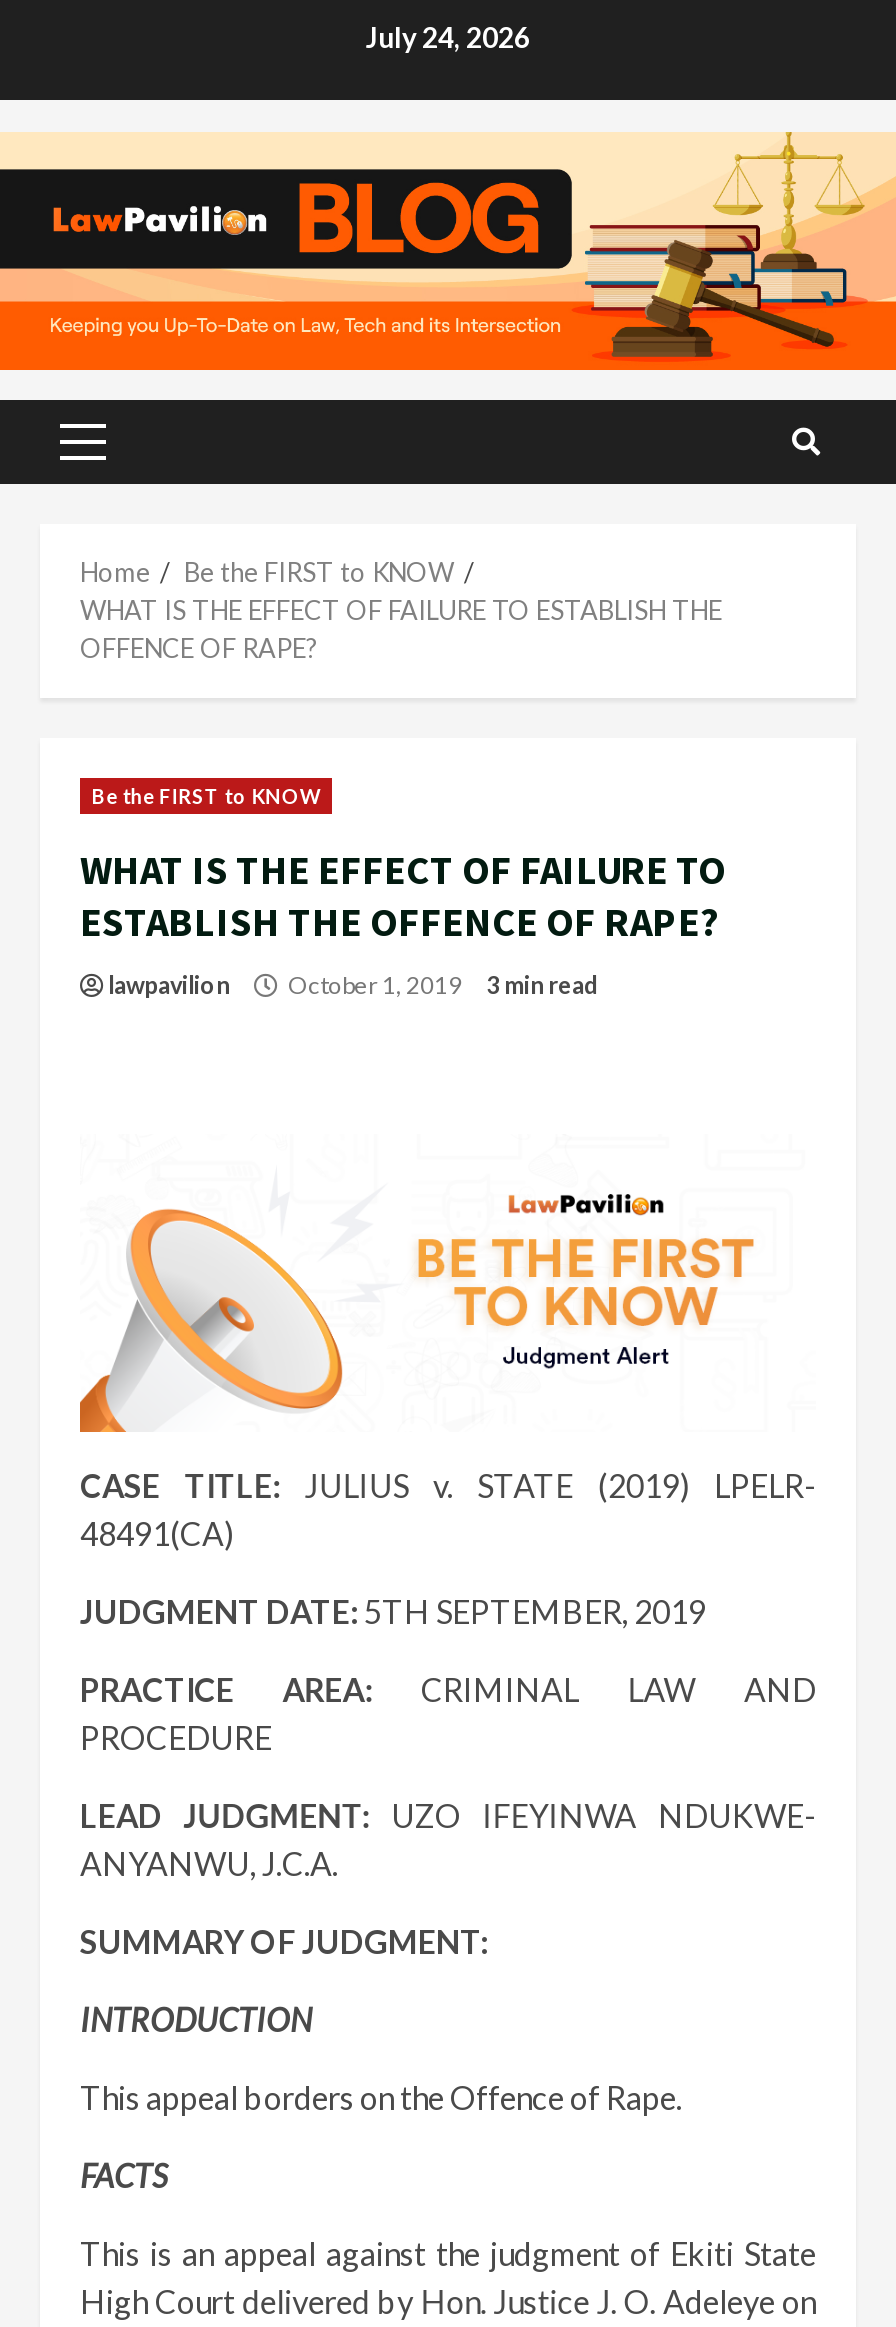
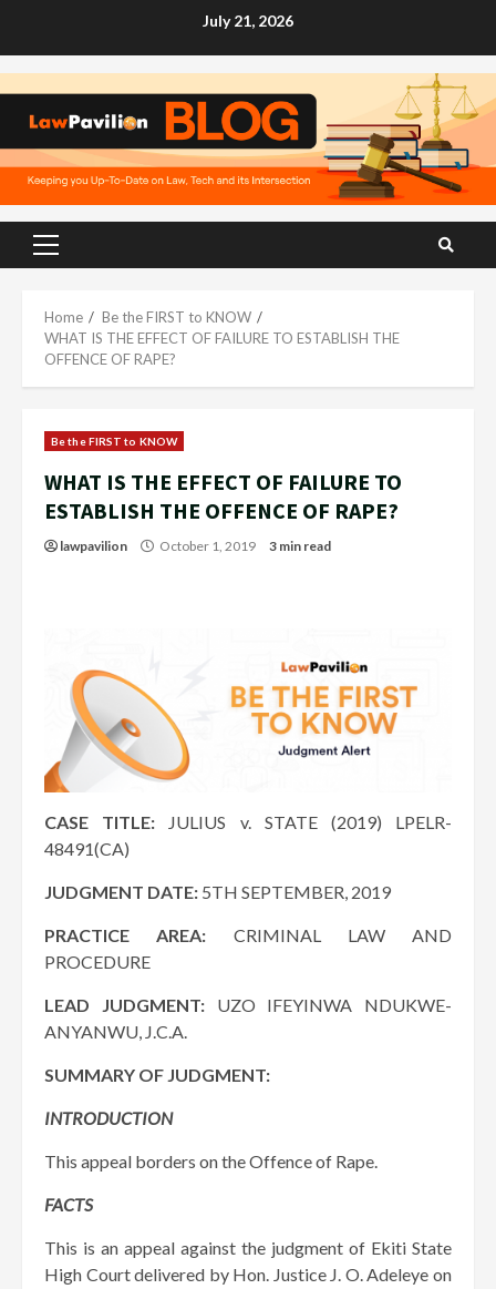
[366,19,530,53] July 24, 2026 -> [203,11,293,29] July 21, 2026

